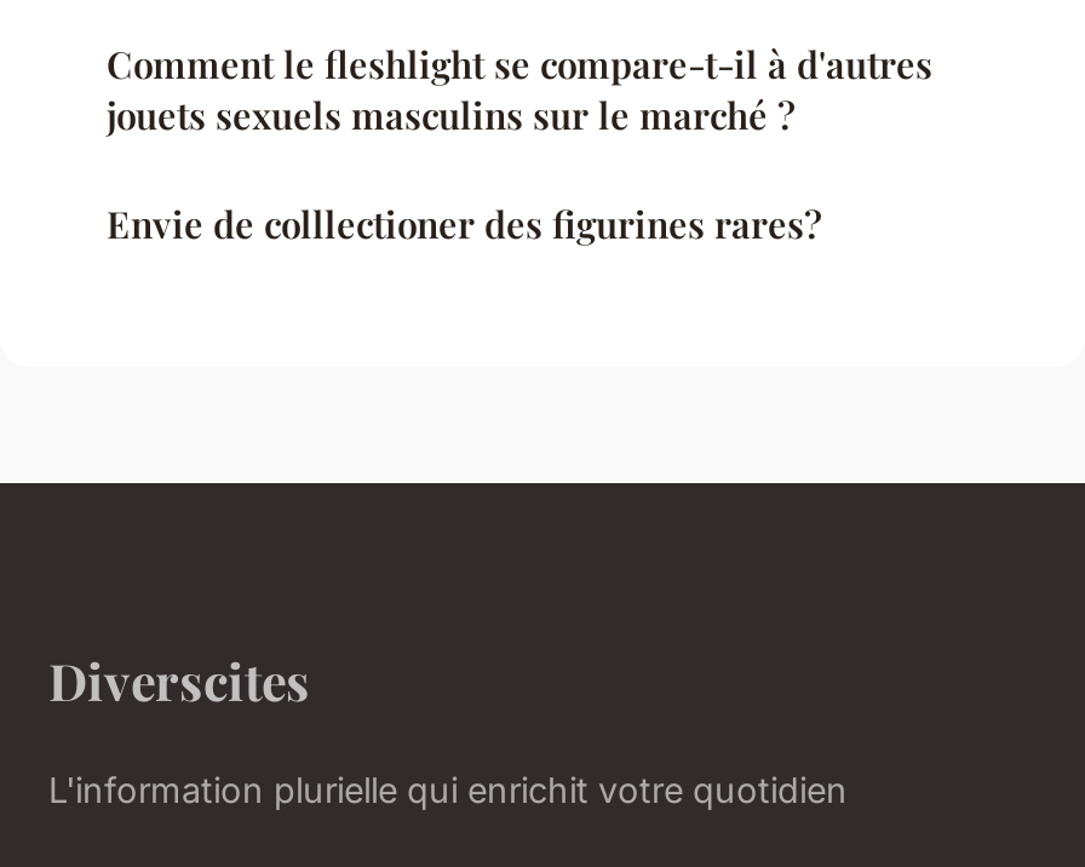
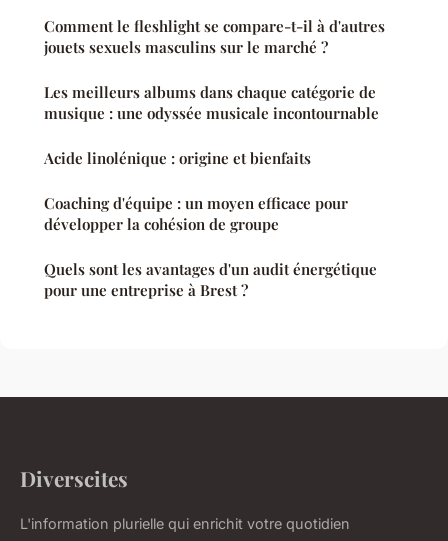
[107,200,821,249] Envie de colllectioner des figurines rares? -> [44,82,379,300] Les meilleurs albums dans chaque catégorie de | musique : une odyssée musicale incontournable | Acide linolénique : origine et bienfaits | Coaching d'équipe : un moyen efficace pour | développer la cohésion de groupe | Quels sont les avantages d'un audit énergétique | pour une entreprise à Brest ?

